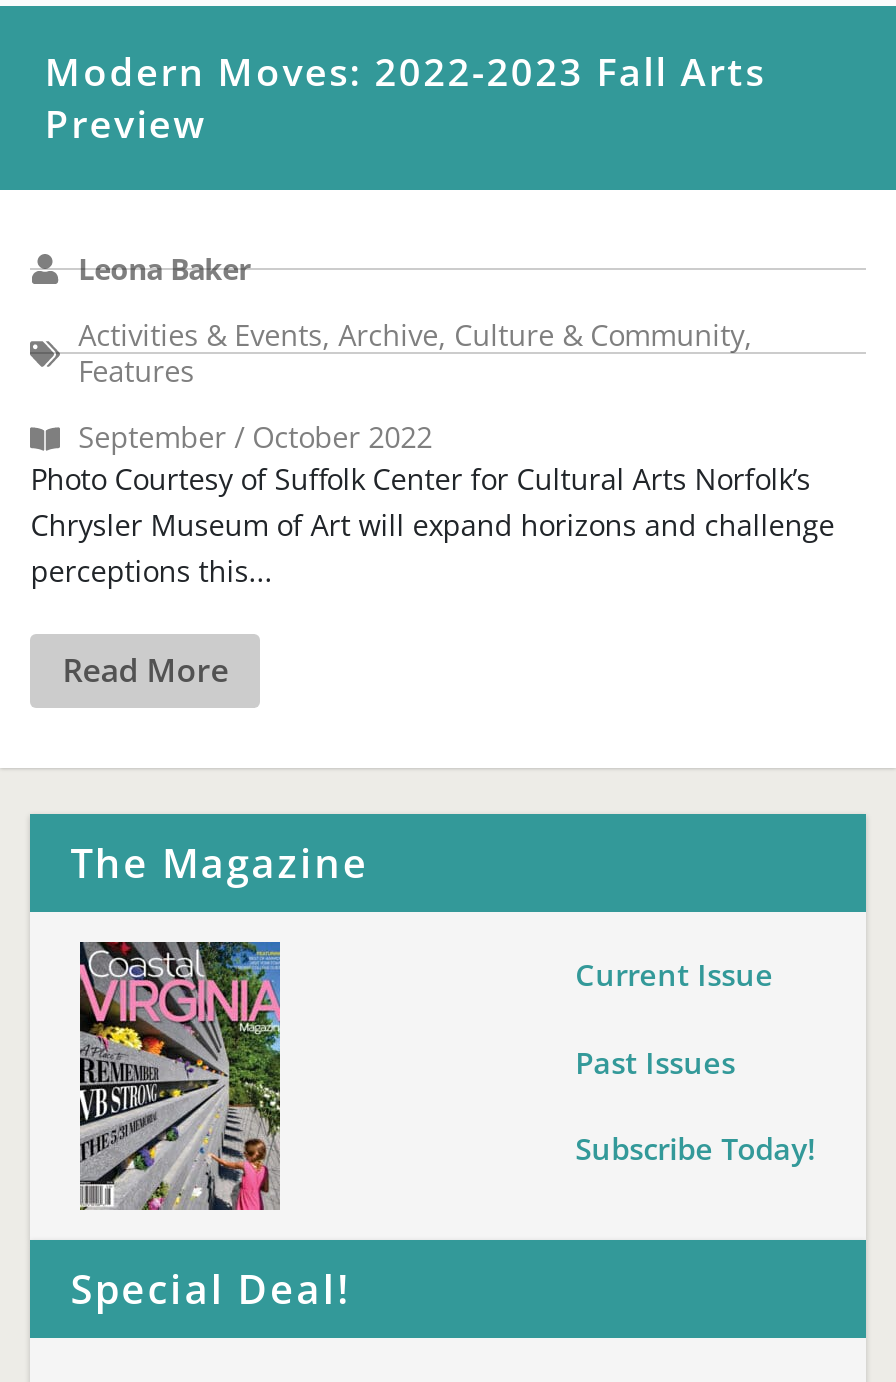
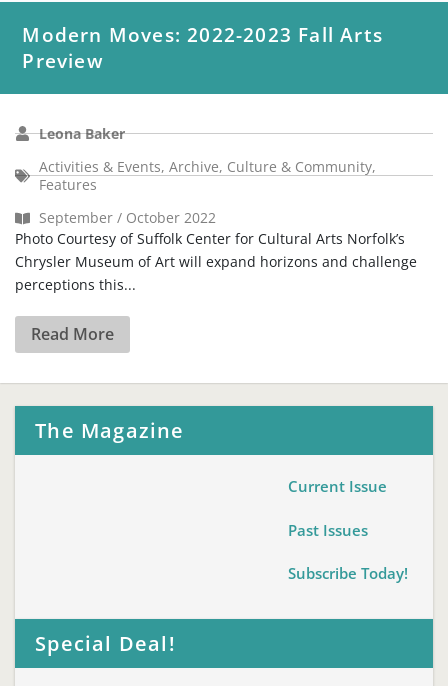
[78,940,282,1212] [image] -> none

